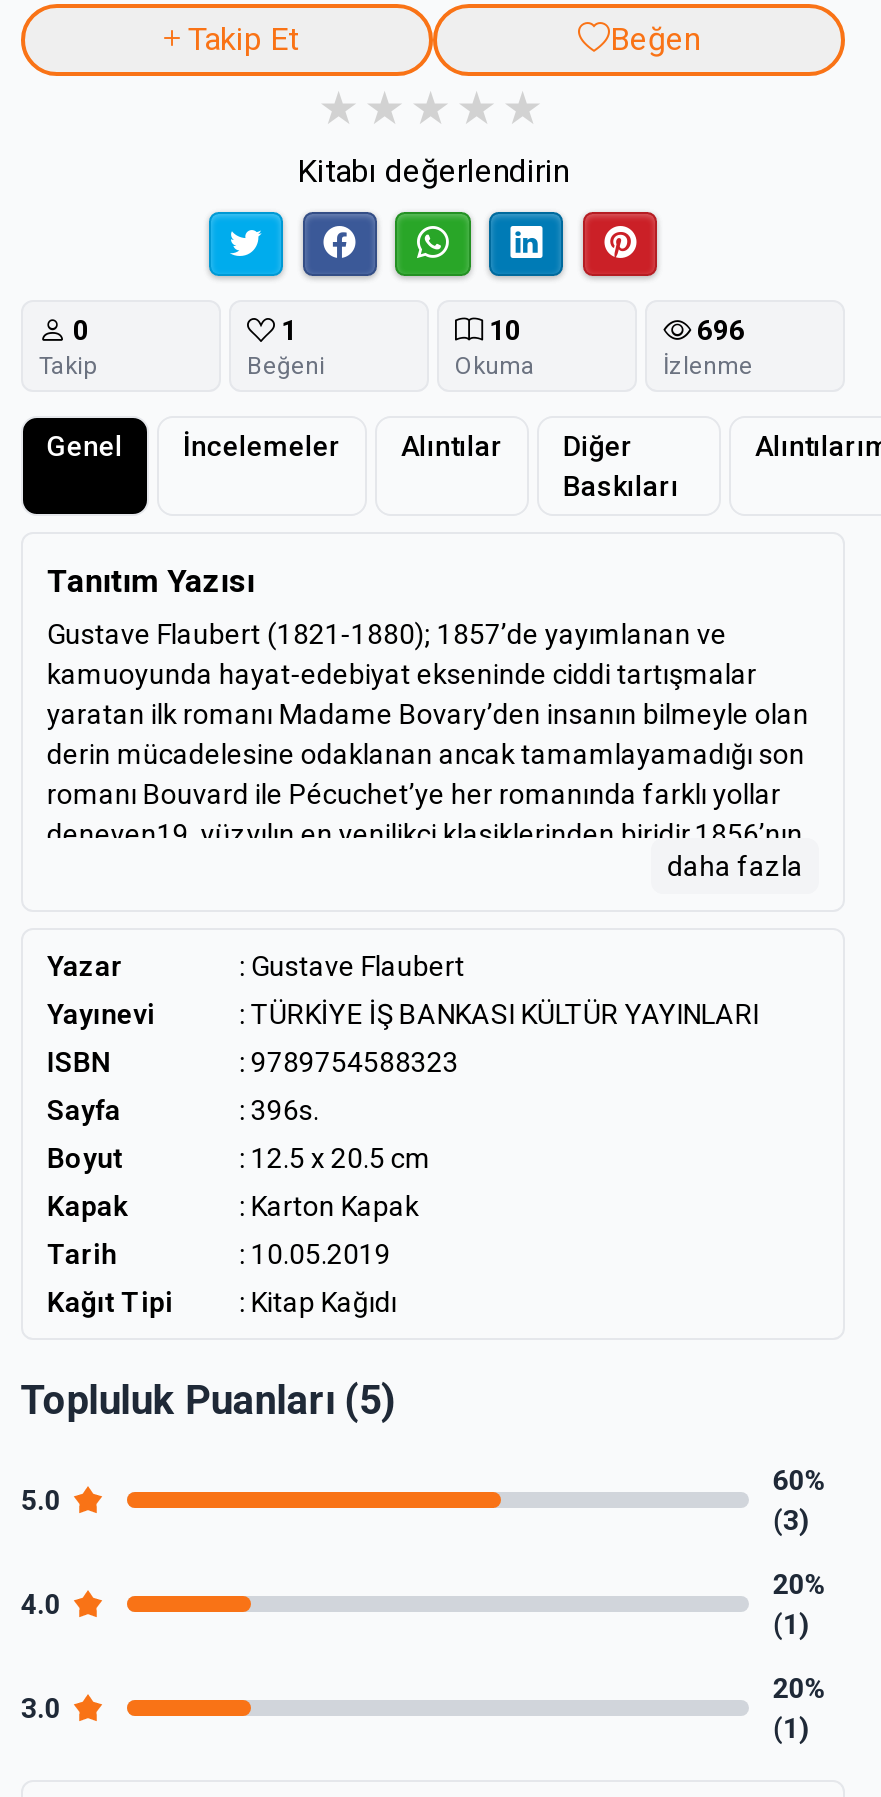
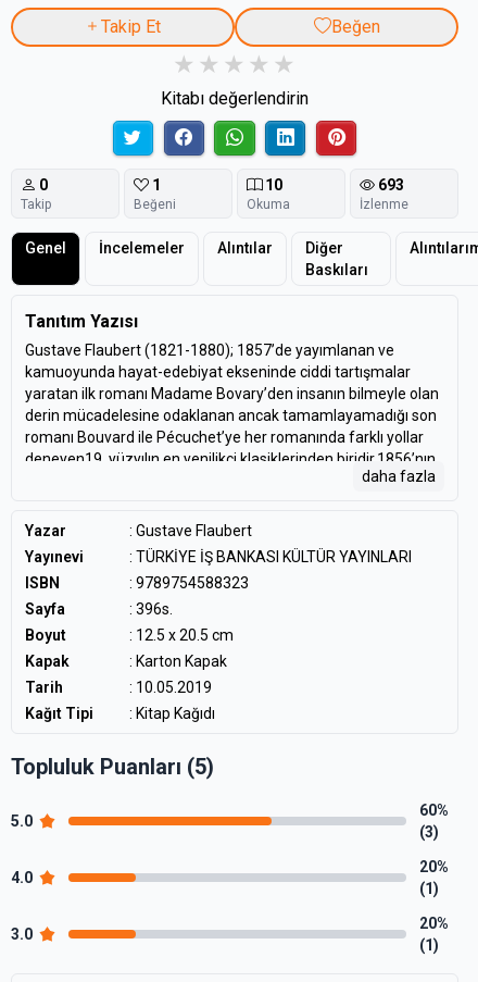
[691,315,745,347] 696 -> [375,177,404,194] 693

